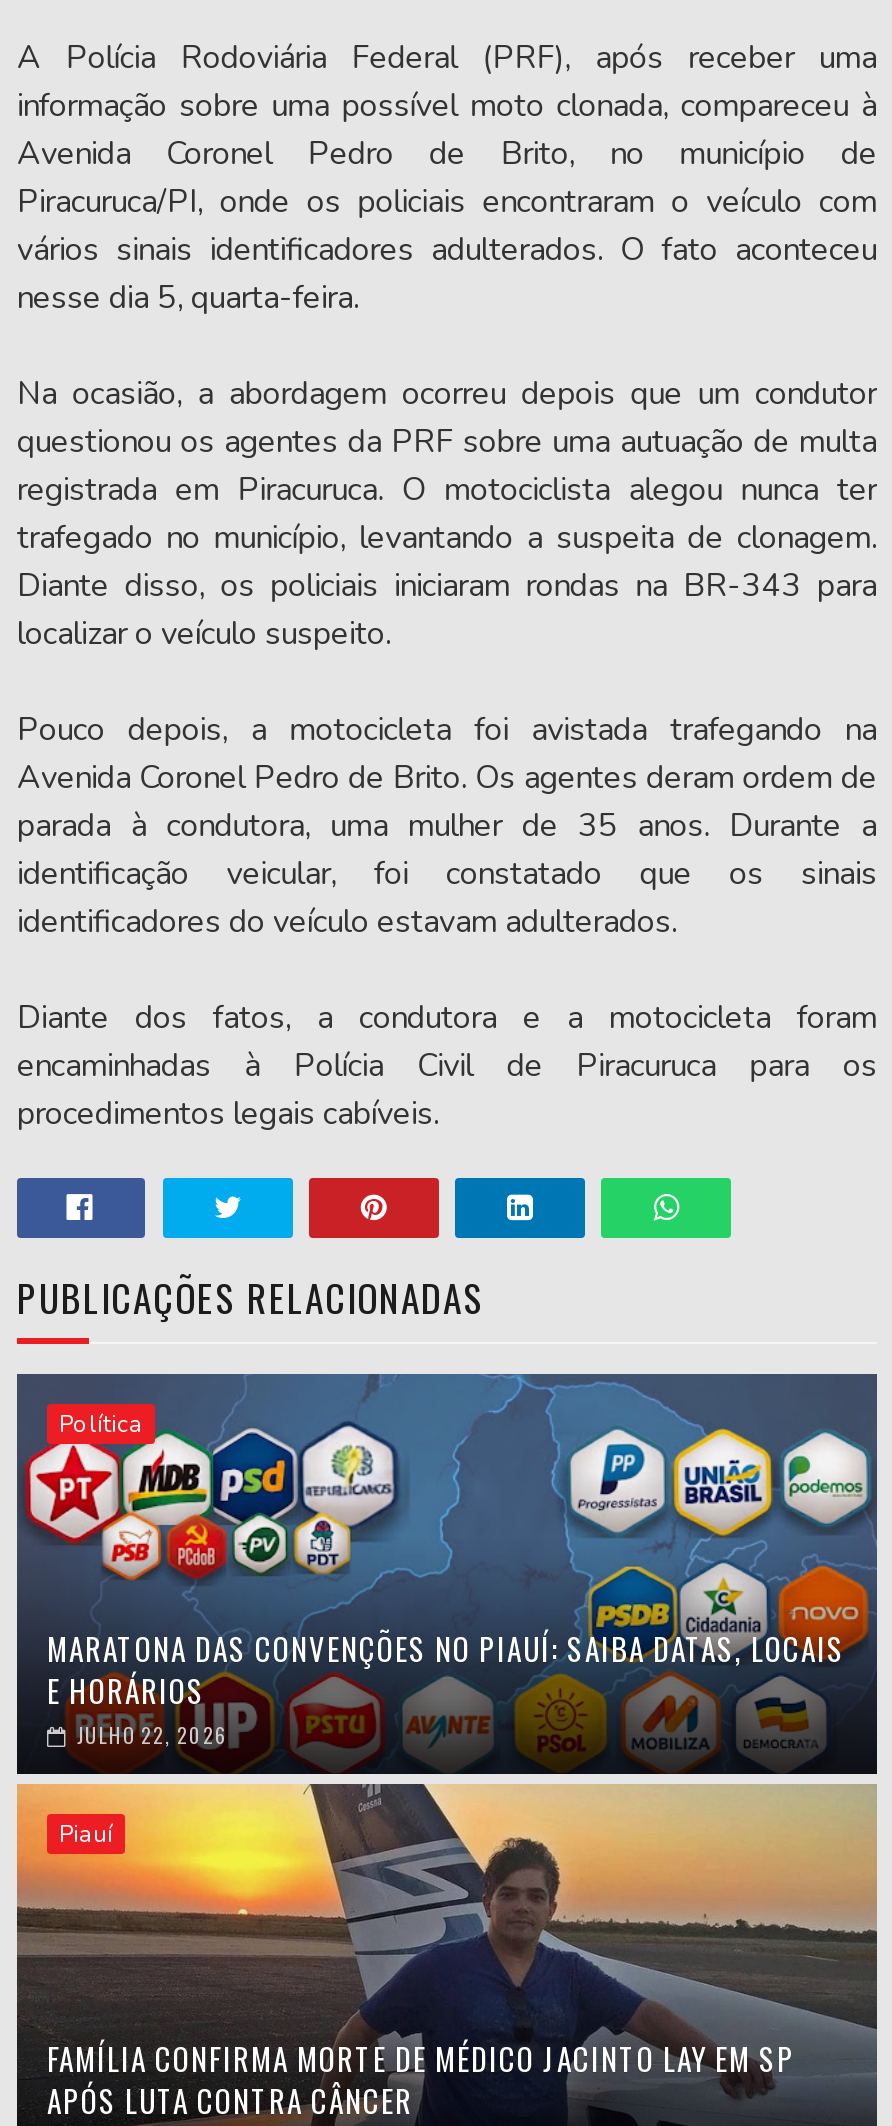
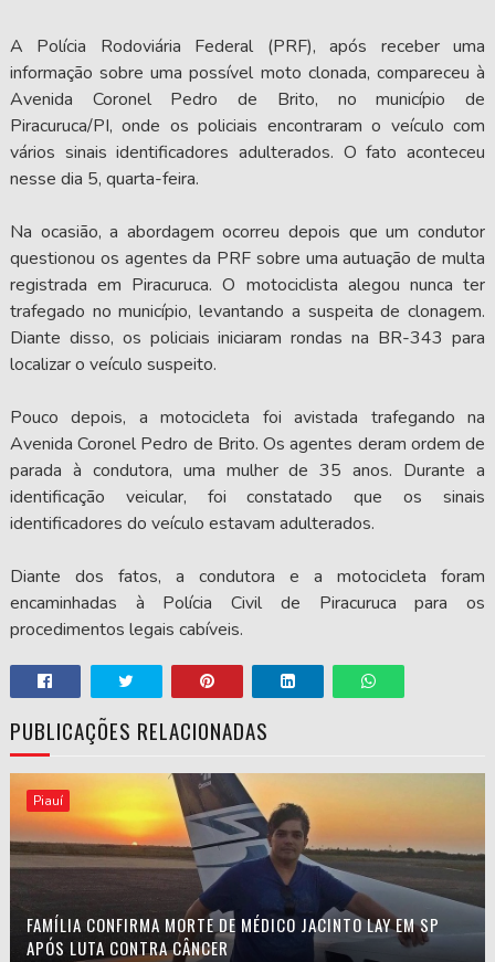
[15,1372,879,1614] [image] | Política -> none
[47,1625,845,1749] MARATONA DAS CONVENÇÕES NO PIAUÍ: SAIBA DATAS, LOCAIS | E HORÁRIOS | JULHO 22, 2026 -> none

